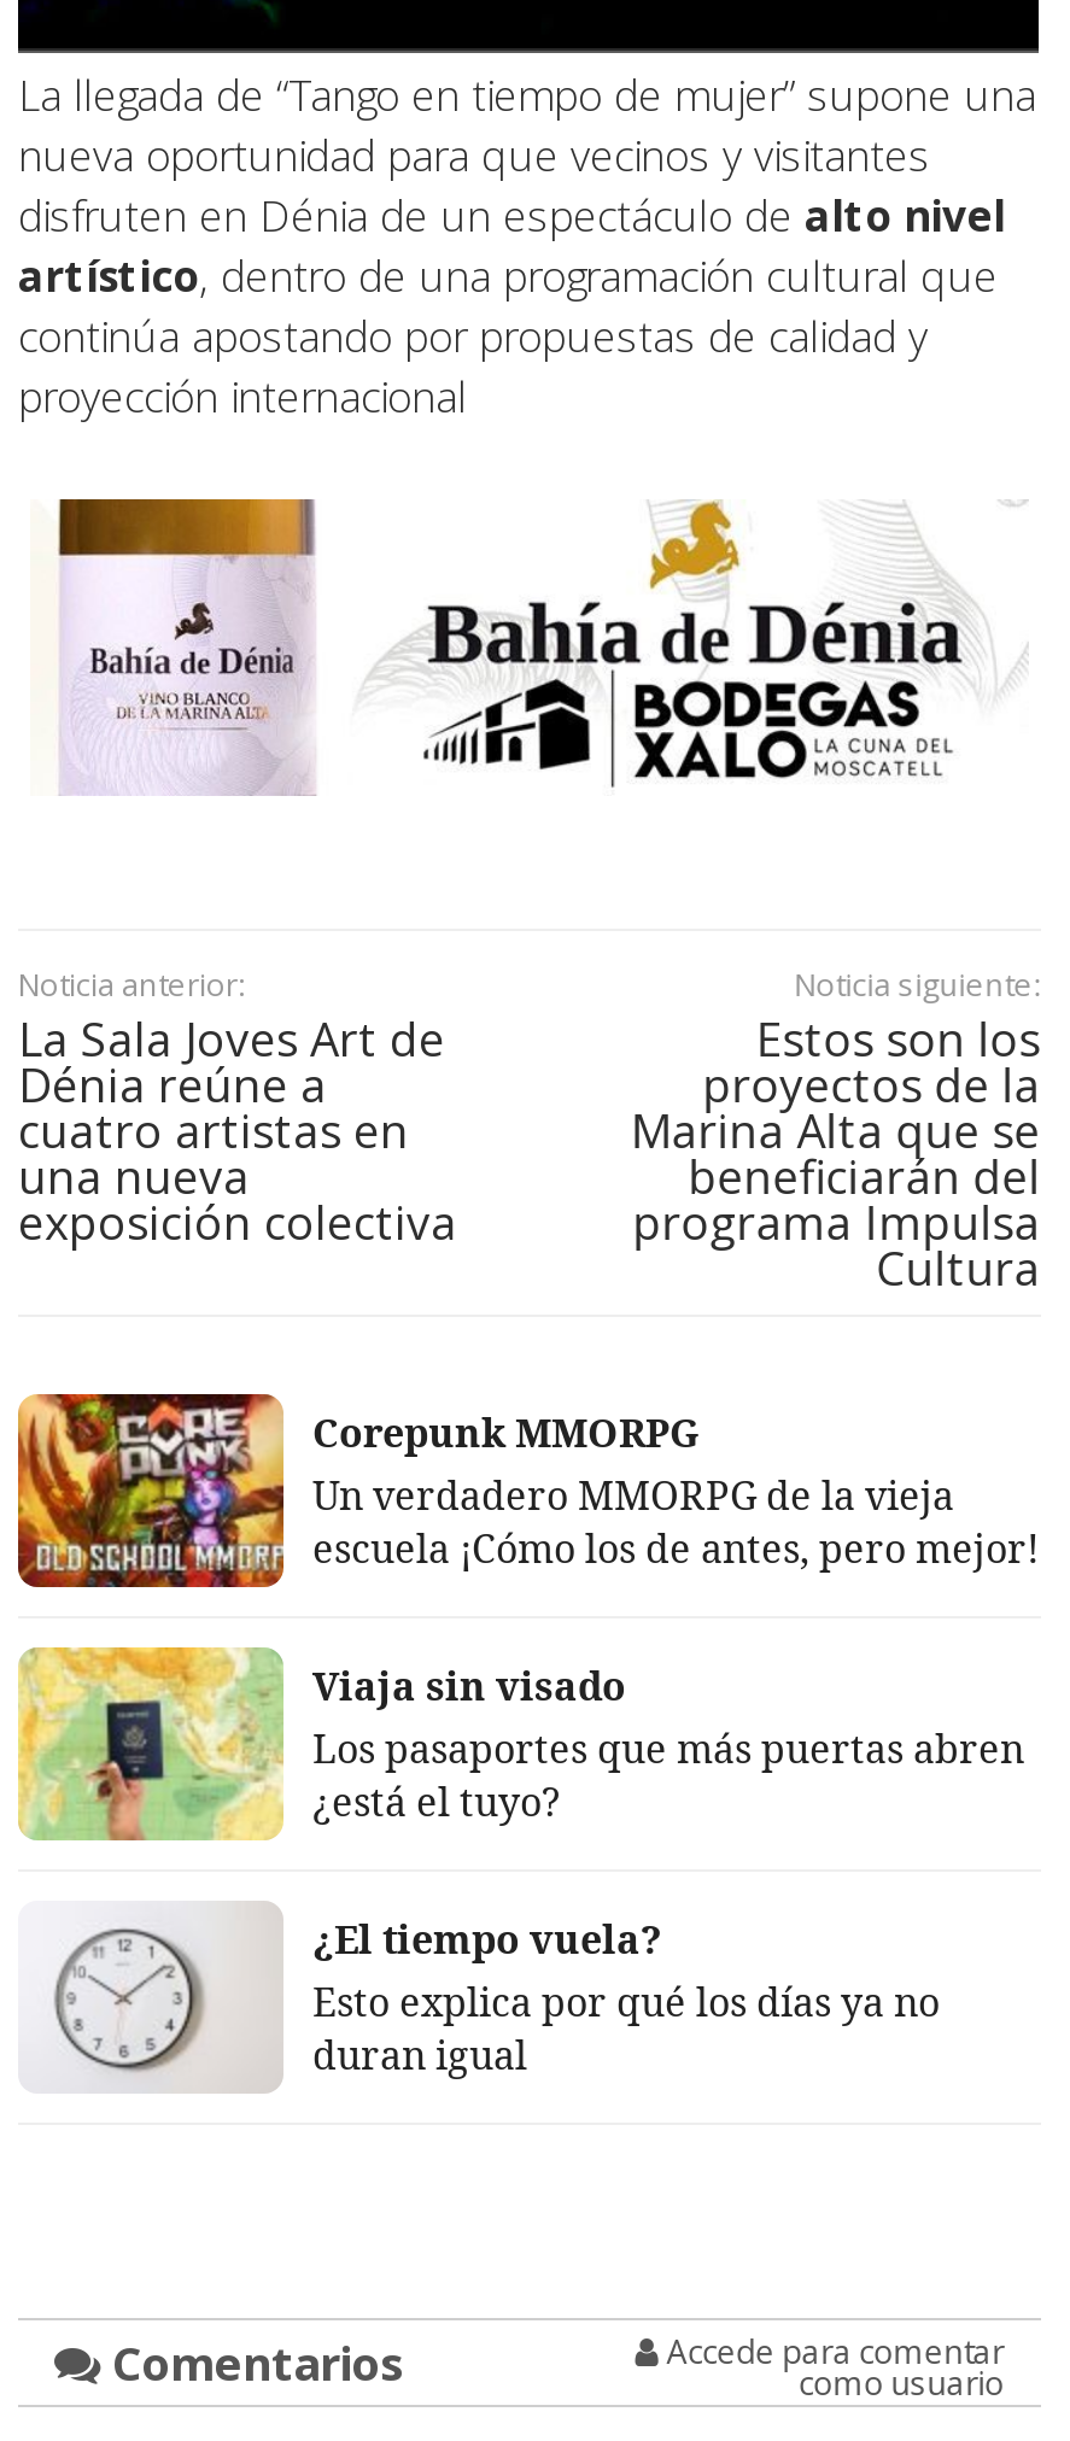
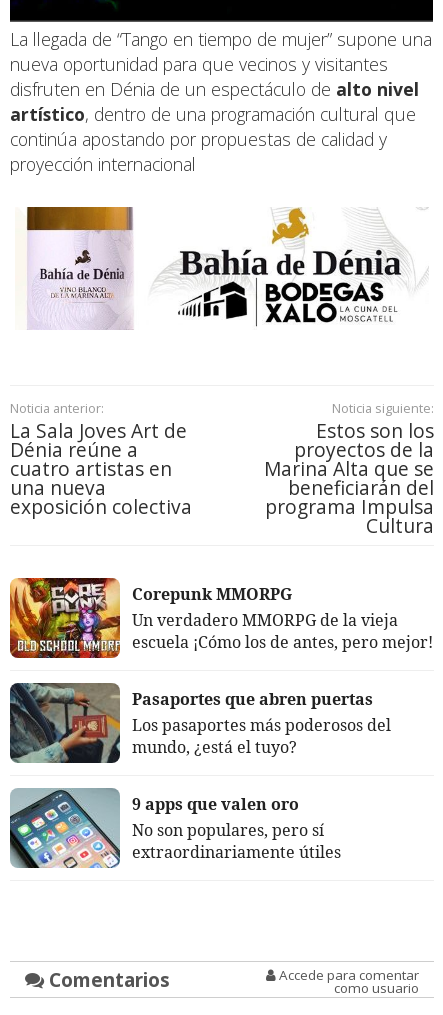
[16,1645,1024,1843] [image] | Viaja sin visado | Los pasaportes que más puertas abren | ¿está el tuyo? -> [9,682,391,764] [image] | Pasaportes que abren puertas | Los pasaportes más poderosos del | mundo, ¿está el tuyo?
[18,1903,940,2094] [image] | ¿El tiempo vuela? | Esto explica por qué los días ya no | duran igual -> [9,788,341,869] [image] | 9 apps que valen oro | No son populares, pero sí | extraordinariamente útiles

